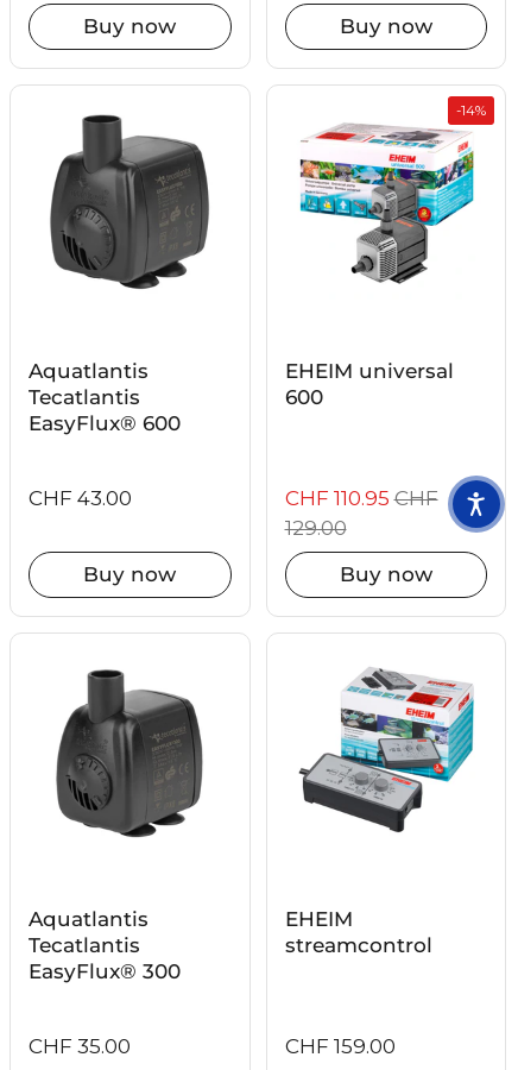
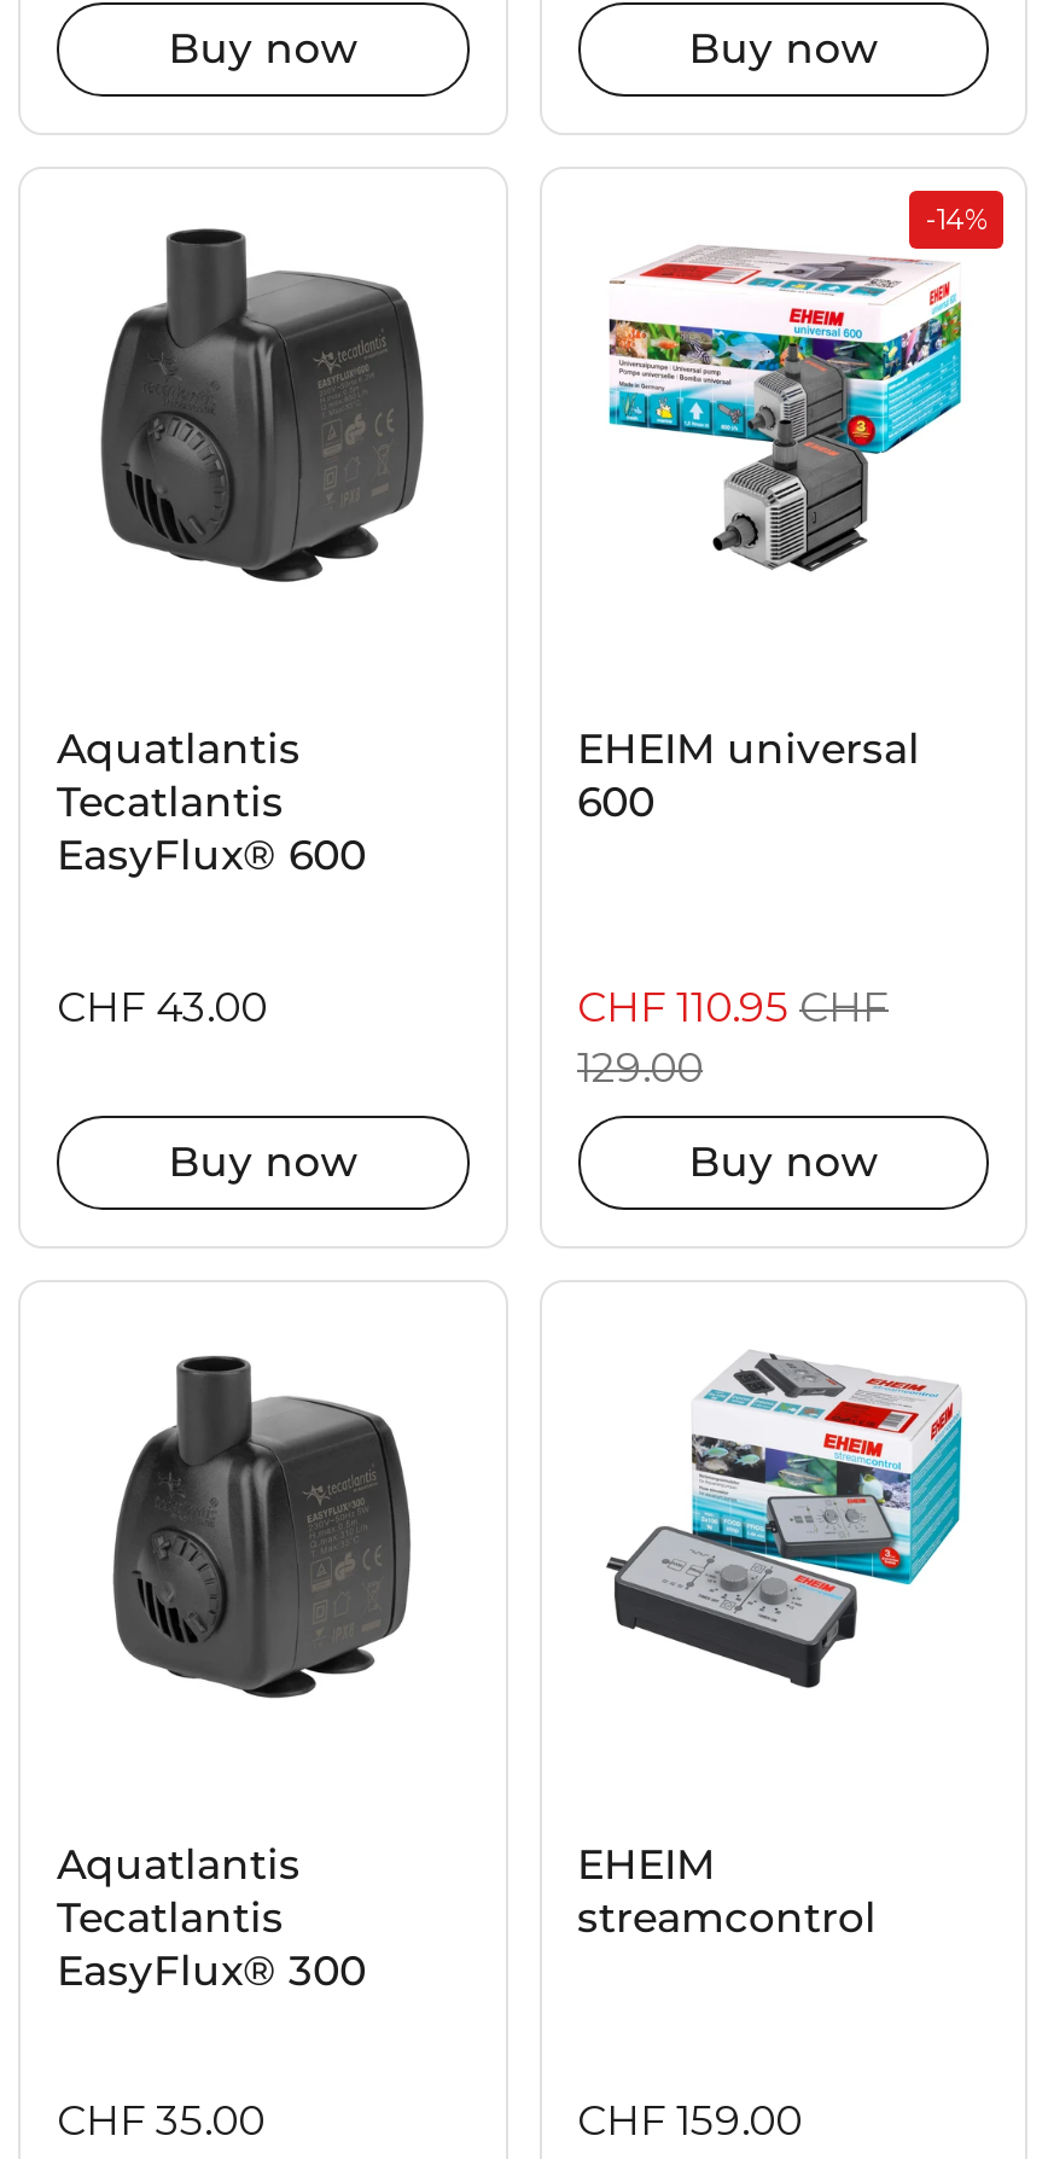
[447,474,506,534] [image] -> none

